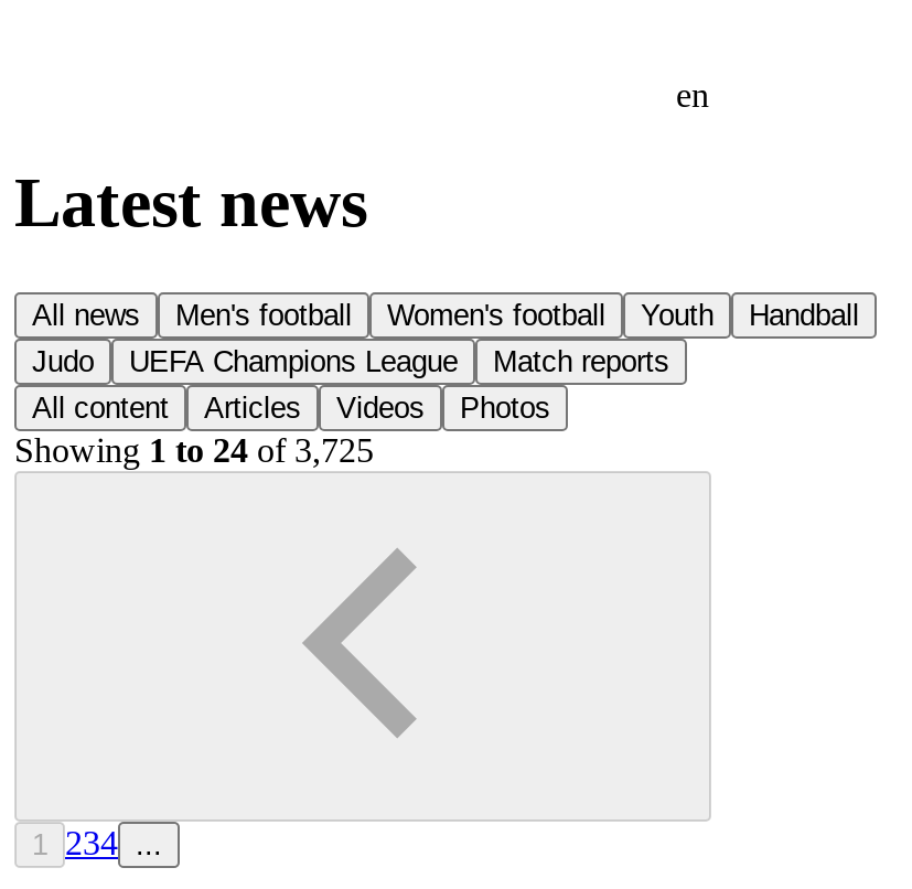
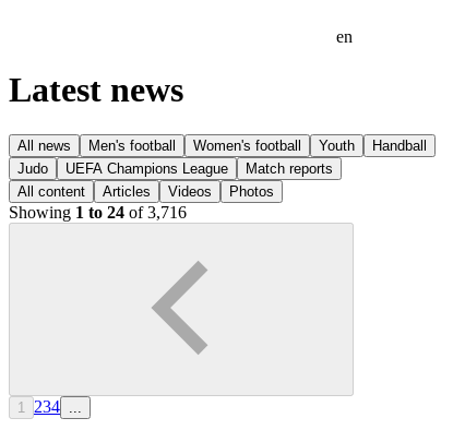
[14,431,374,469] Showing1 to 24of 3,725 -> [9,203,187,221] Showing1 to 24of 3,716

